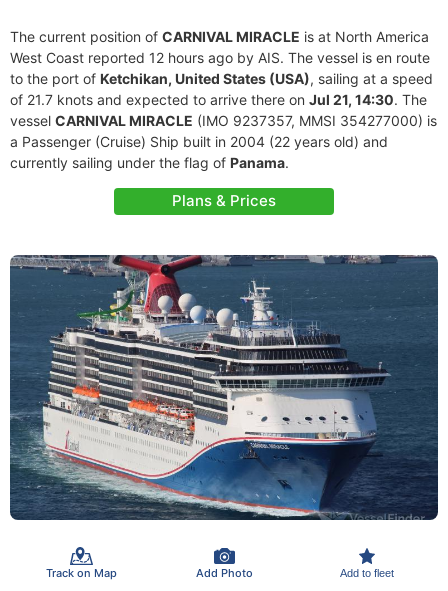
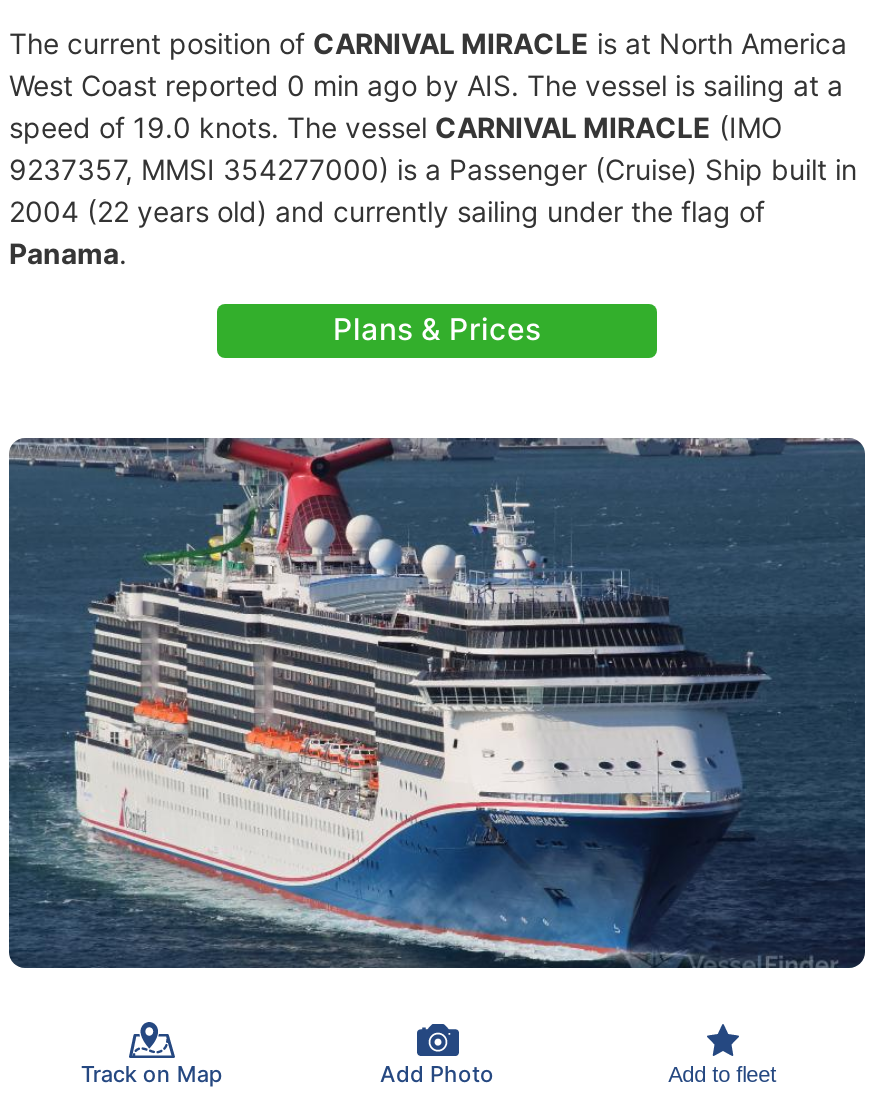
[10,49,437,171] West Coast reported 12 hours ago by AIS. The vessel is en route | to the port of Ketchikan, United States (USA), sailing at a speed | of 21.7 knots and expected to arrive there on Jul 21, 14:30. The | vessel CARNIVAL MIRACLE (IMO 9237357, MMSI 354277000) is | a Passenger (Cruise) Ship built in 2004 (22 years old) and | currently sailing under the flag of Panama. -> [9,68,857,270] West Coast reported 0 min ago by AIS. The vessel is sailing at a | speed of 19.0 knots. The vessel CARNIVAL MIRACLE (IMO | 9237357, MMSI 354277000) is a Passenger (Cruise) Ship built in | 2004 (22 years old) and currently sailing under the flag of | Panama.

